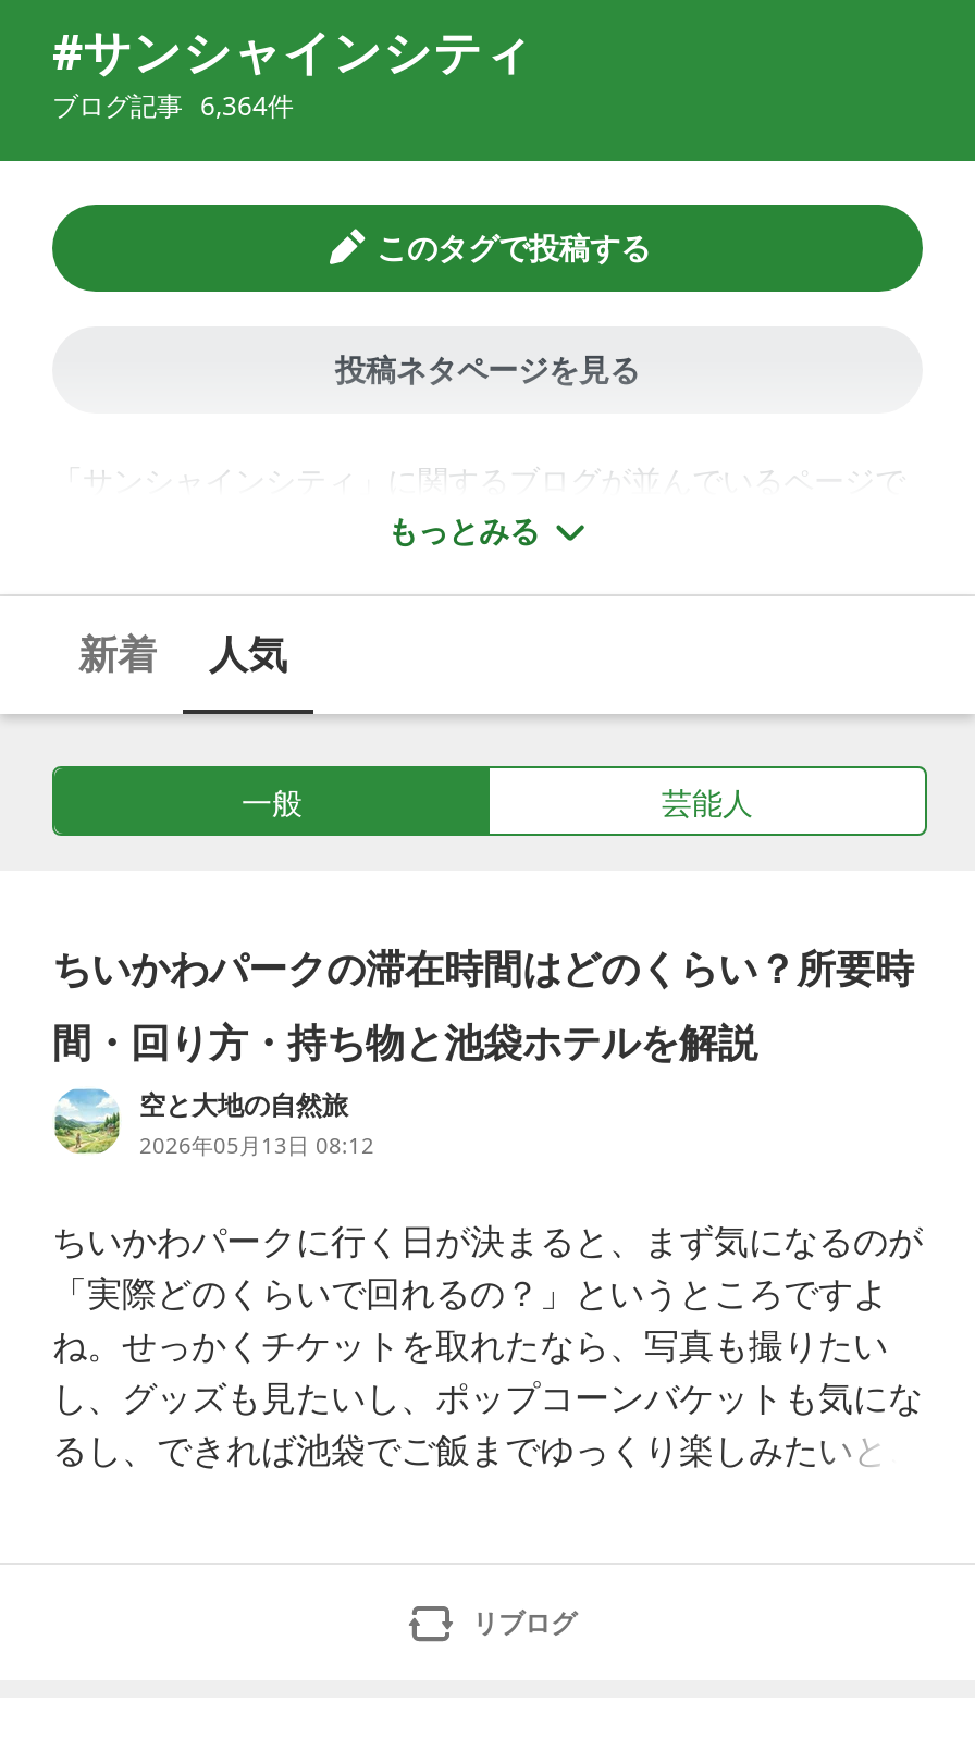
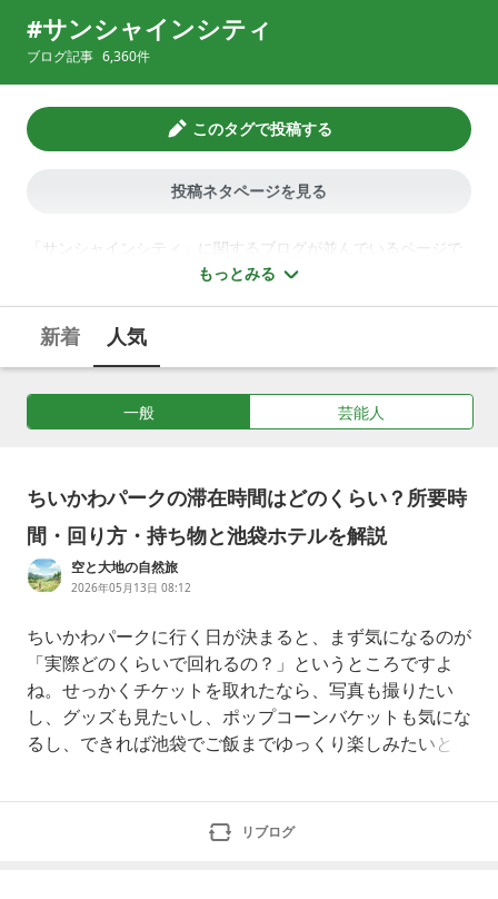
[52,87,294,124] ブログ記事 6,364件 -> [27,47,150,66] ブログ記事 6,360件

